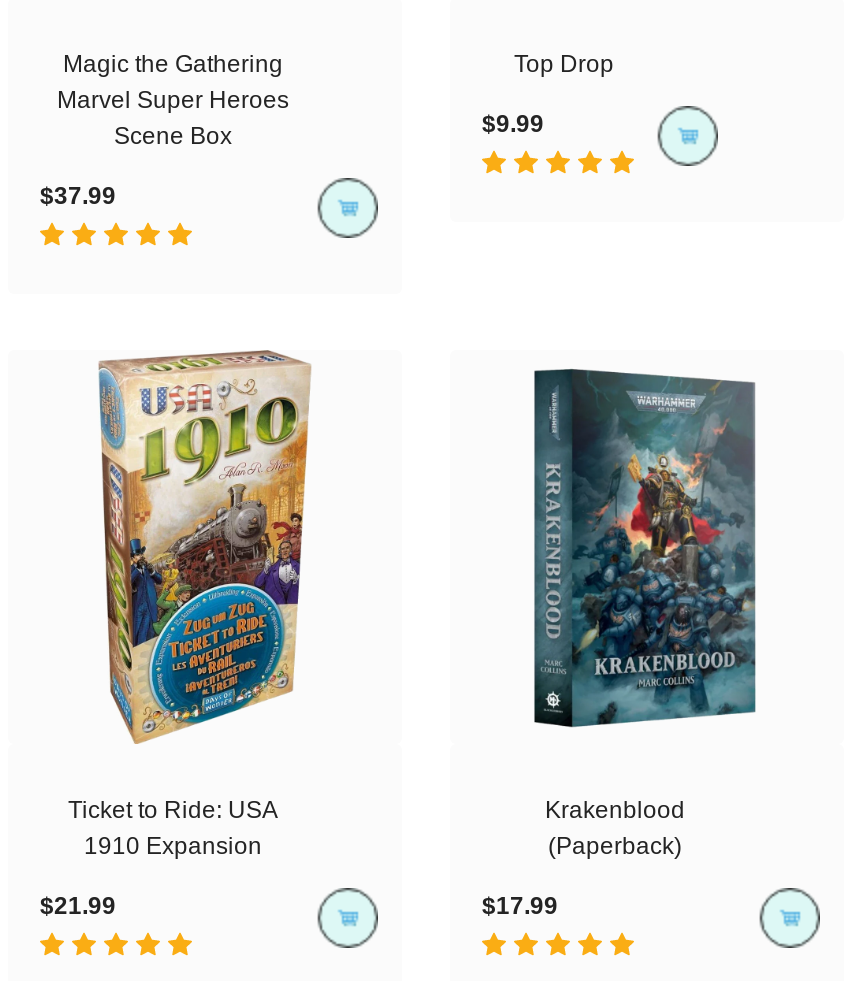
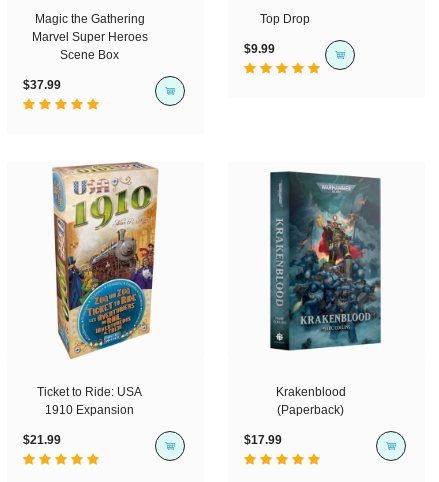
[644,104,720,168] [image] -> [324,39,362,71] [image]
[304,176,380,240] [image] -> [154,75,192,107] [image]
[304,886,380,950] [image] -> [154,430,192,462] [image]
[746,886,822,950] [image] -> [375,430,413,462] [image]

